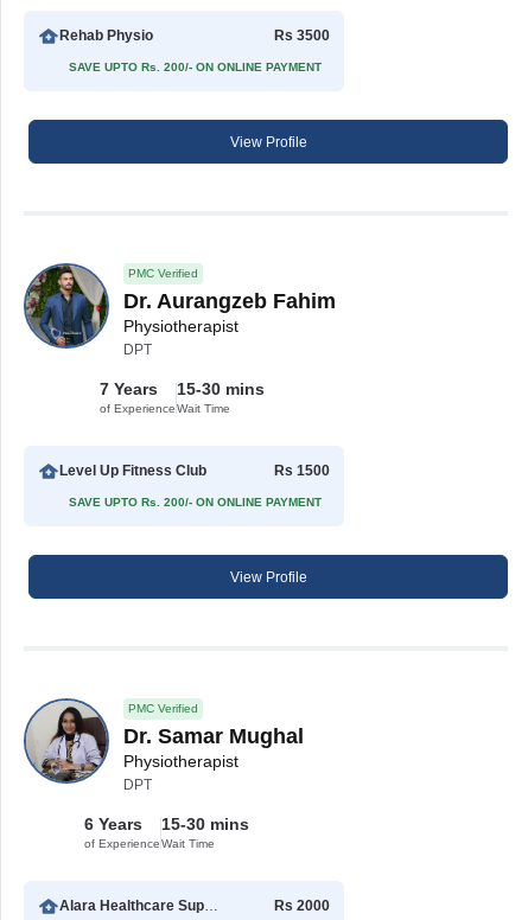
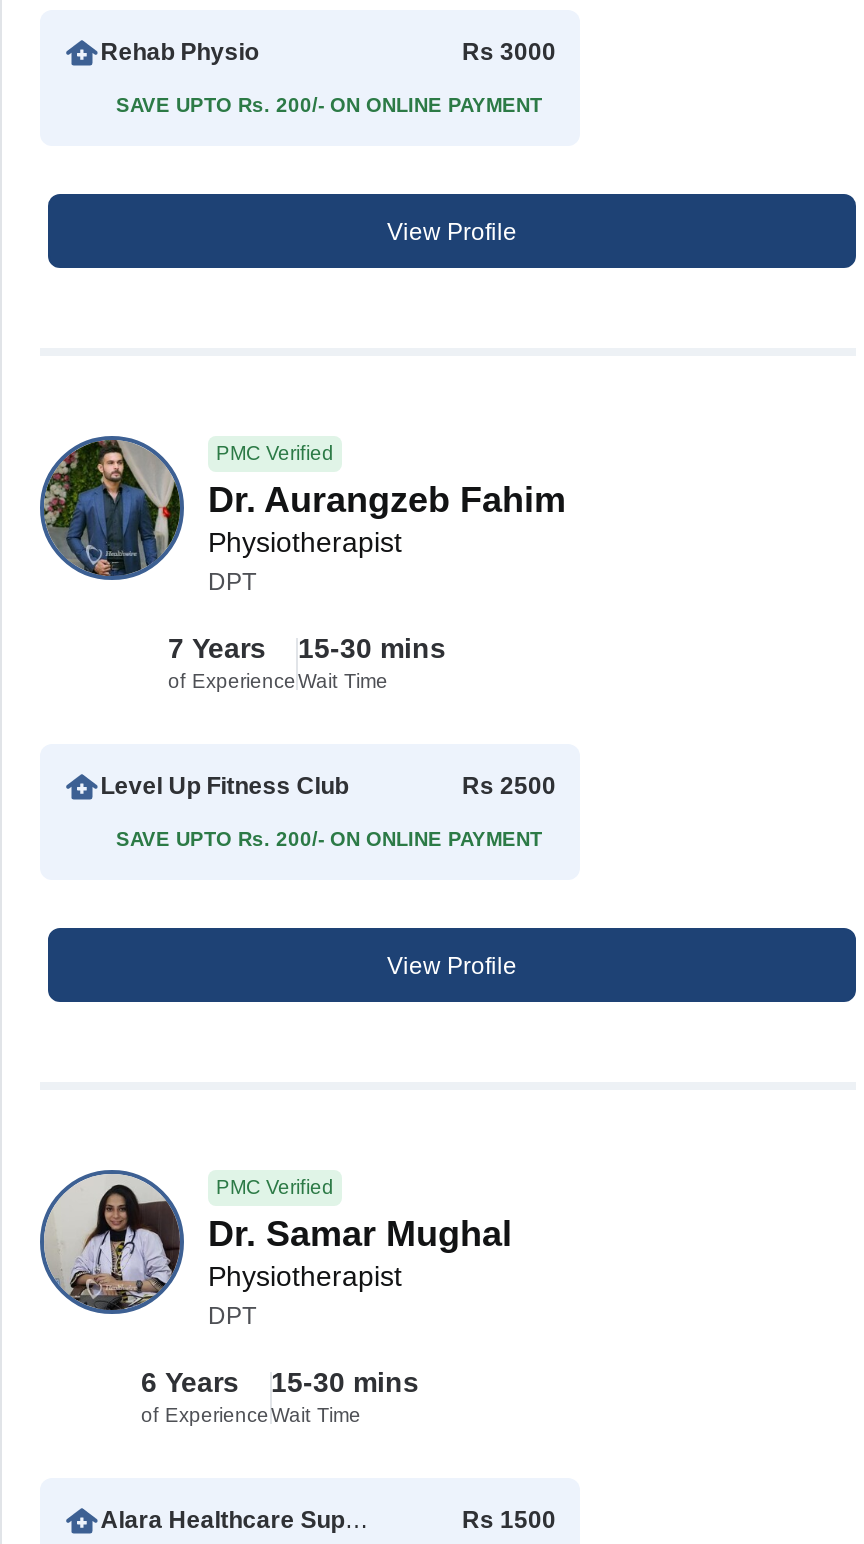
[274,27,330,44] Rs 3500 -> [462,38,556,66] Rs 3000
[274,462,330,479] Rs 1500 -> [462,772,556,800] Rs 2500
[274,898,330,914] Rs 2000 -> [462,1506,556,1534] Rs 1500

